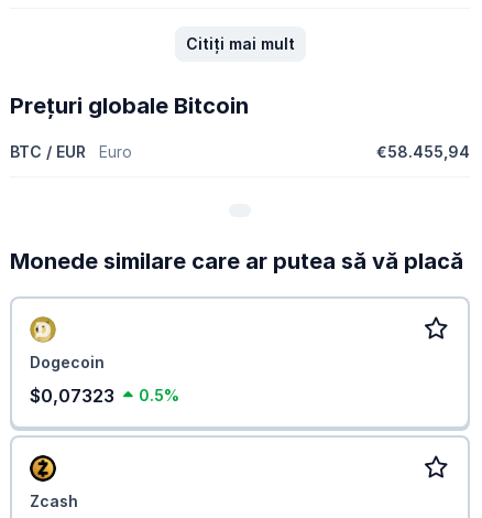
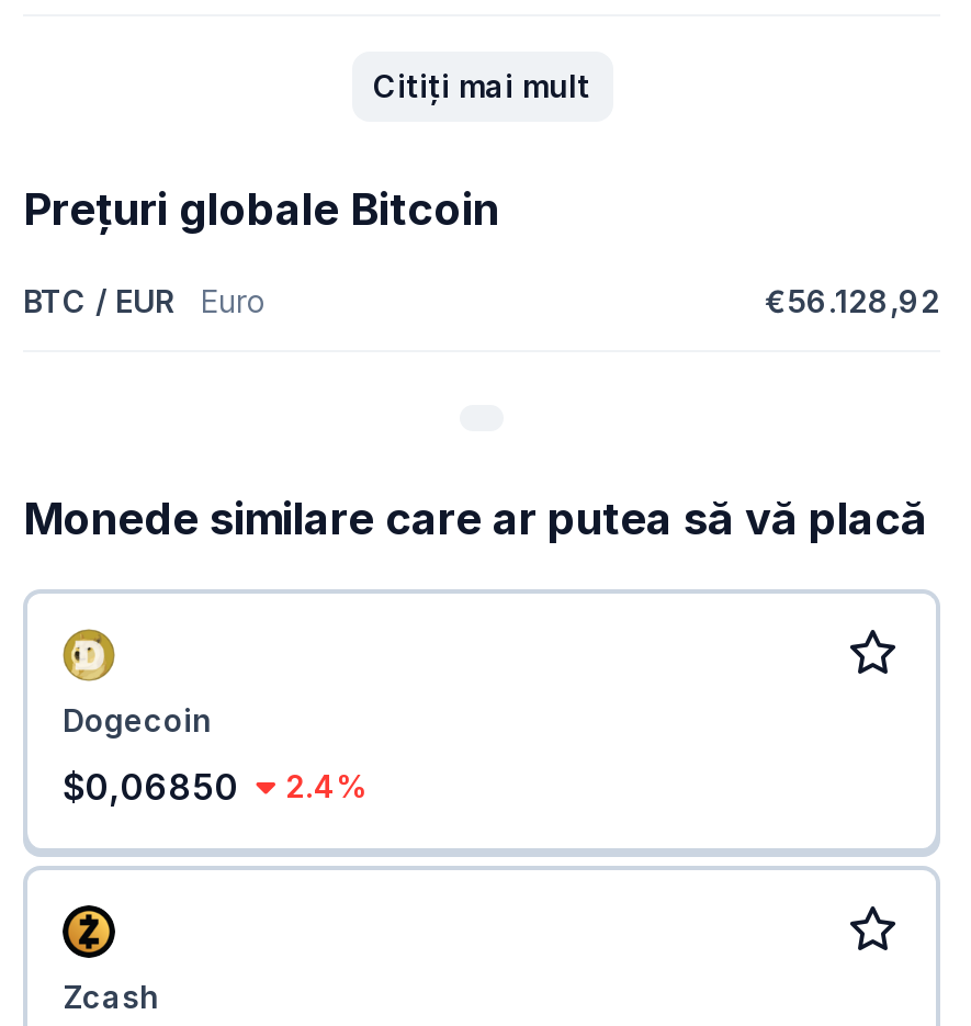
[376,142,470,161] €58.455,94 -> [765,282,940,319] €56.128,92
[30,384,114,406] $0,07323 -> [63,764,238,808] $0,06850
[138,386,179,404] 0.5% -> [285,767,366,804] 2.4%

